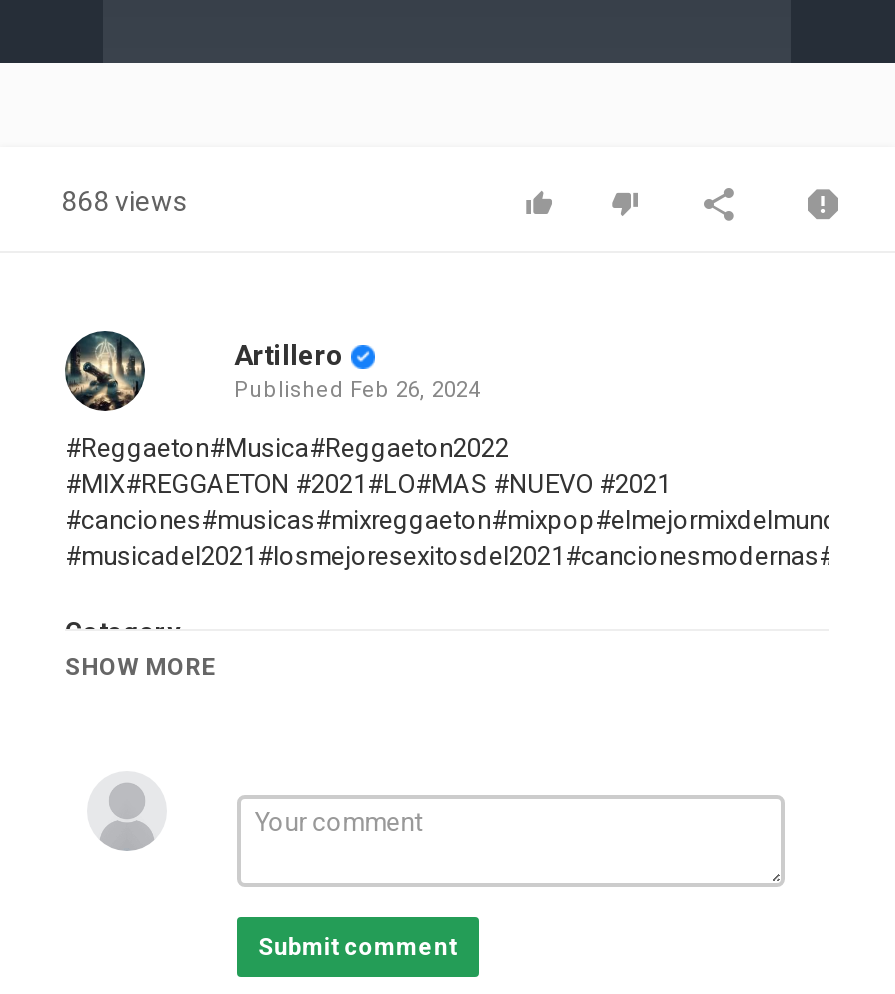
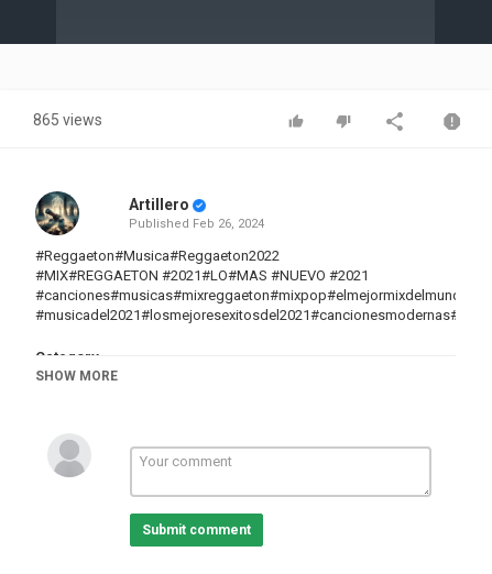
[61,185,187,217] 868 views -> [33,111,102,129] 865 views

